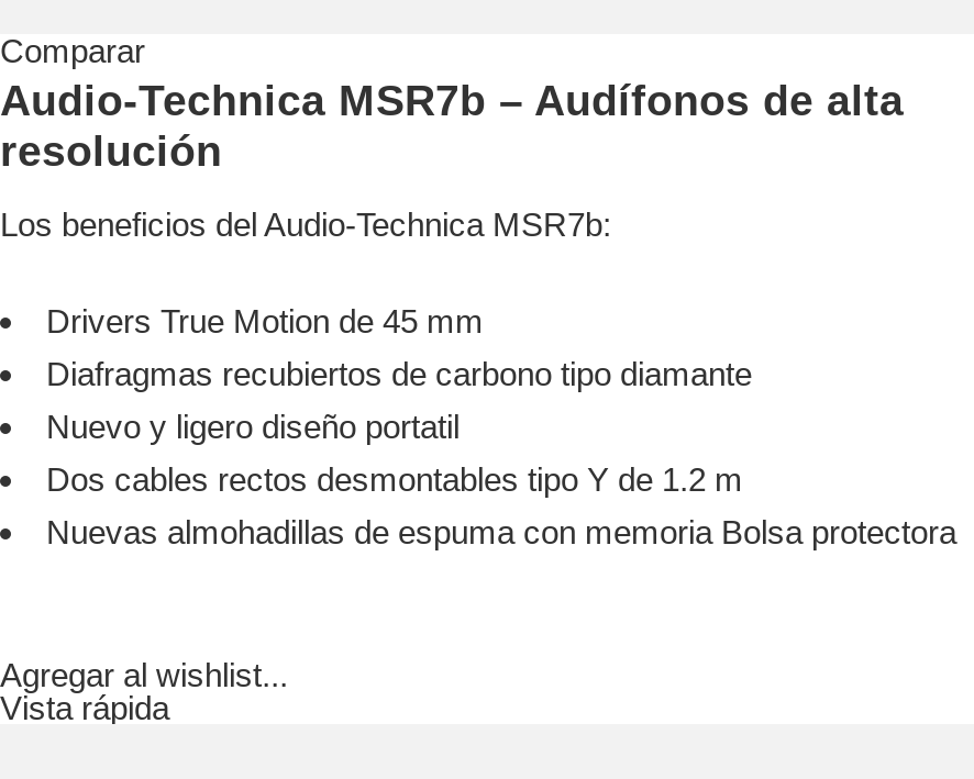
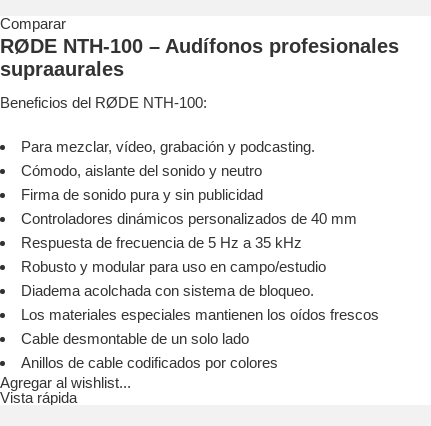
[0,75,904,174] Audio-Technica MSR7b – Audífonos de alta | resolución -> [0,35,399,80] RØDE NTH-100 – Audífonos profesionales | supraaurales
[0,205,611,242] Los beneficios del Audio-Technica MSR7b: -> [0,94,207,111] Beneficios del RØDE NTH-100:
[46,303,956,551] Drivers True Motion de 45 mm | Diafragmas recubiertos de carbono tipo diamante | Nuevo y ligero diseño portatil | Dos cables rectos desmontables tipo Y de 1.2 m | Nuevas almohadillas de espuma con memoria Bolsa protectora -> [21,138,379,371] Para mezclar, vídeo, grabación y podcasting. | Cómodo, aislante del sonido y neutro | Firma de sonido pura y sin publicidad | Controladores dinámicos personalizados de 40 mm | Respuesta de frecuencia de 5 Hz a 35 kHz | Robusto y modular para uso en campo/estudio | Diadema acolchada con sistema de bloqueo. | Los materiales especiales mantienen los oídos frescos | Cable desmontable de un solo lado | Anillos de cable codificados por colores

